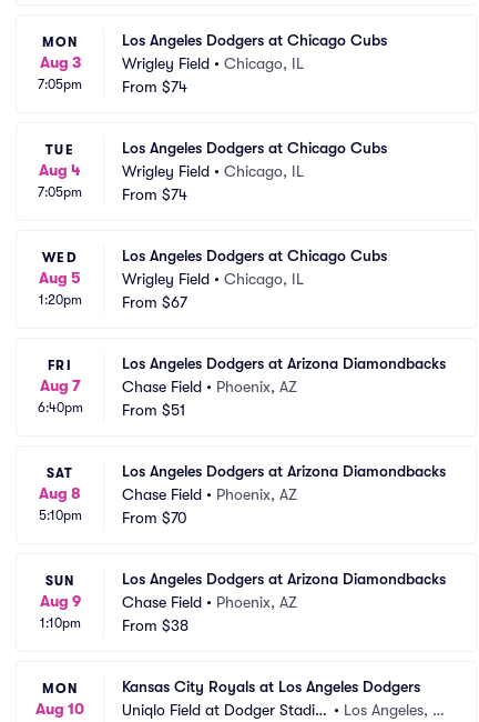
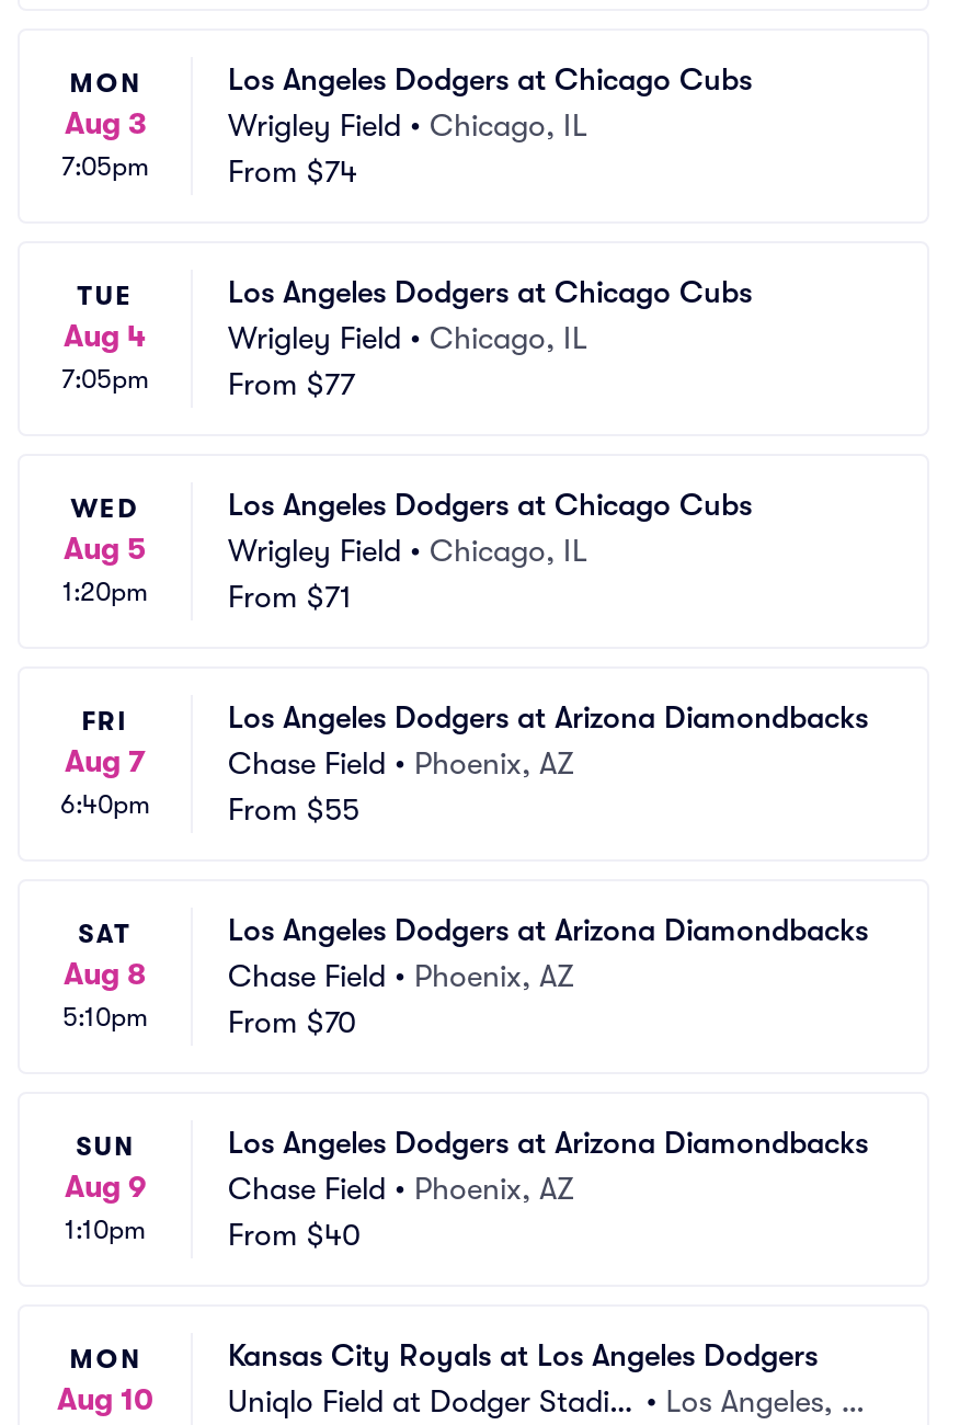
[122,185,187,203] From $74 -> [228,366,355,401] From $77
[122,293,187,311] From $67 -> [228,579,351,614] From $71
[122,401,185,419] From $51 -> [228,791,359,827] From $55
[122,616,188,634] From $38 -> [228,1217,362,1252] From $40

